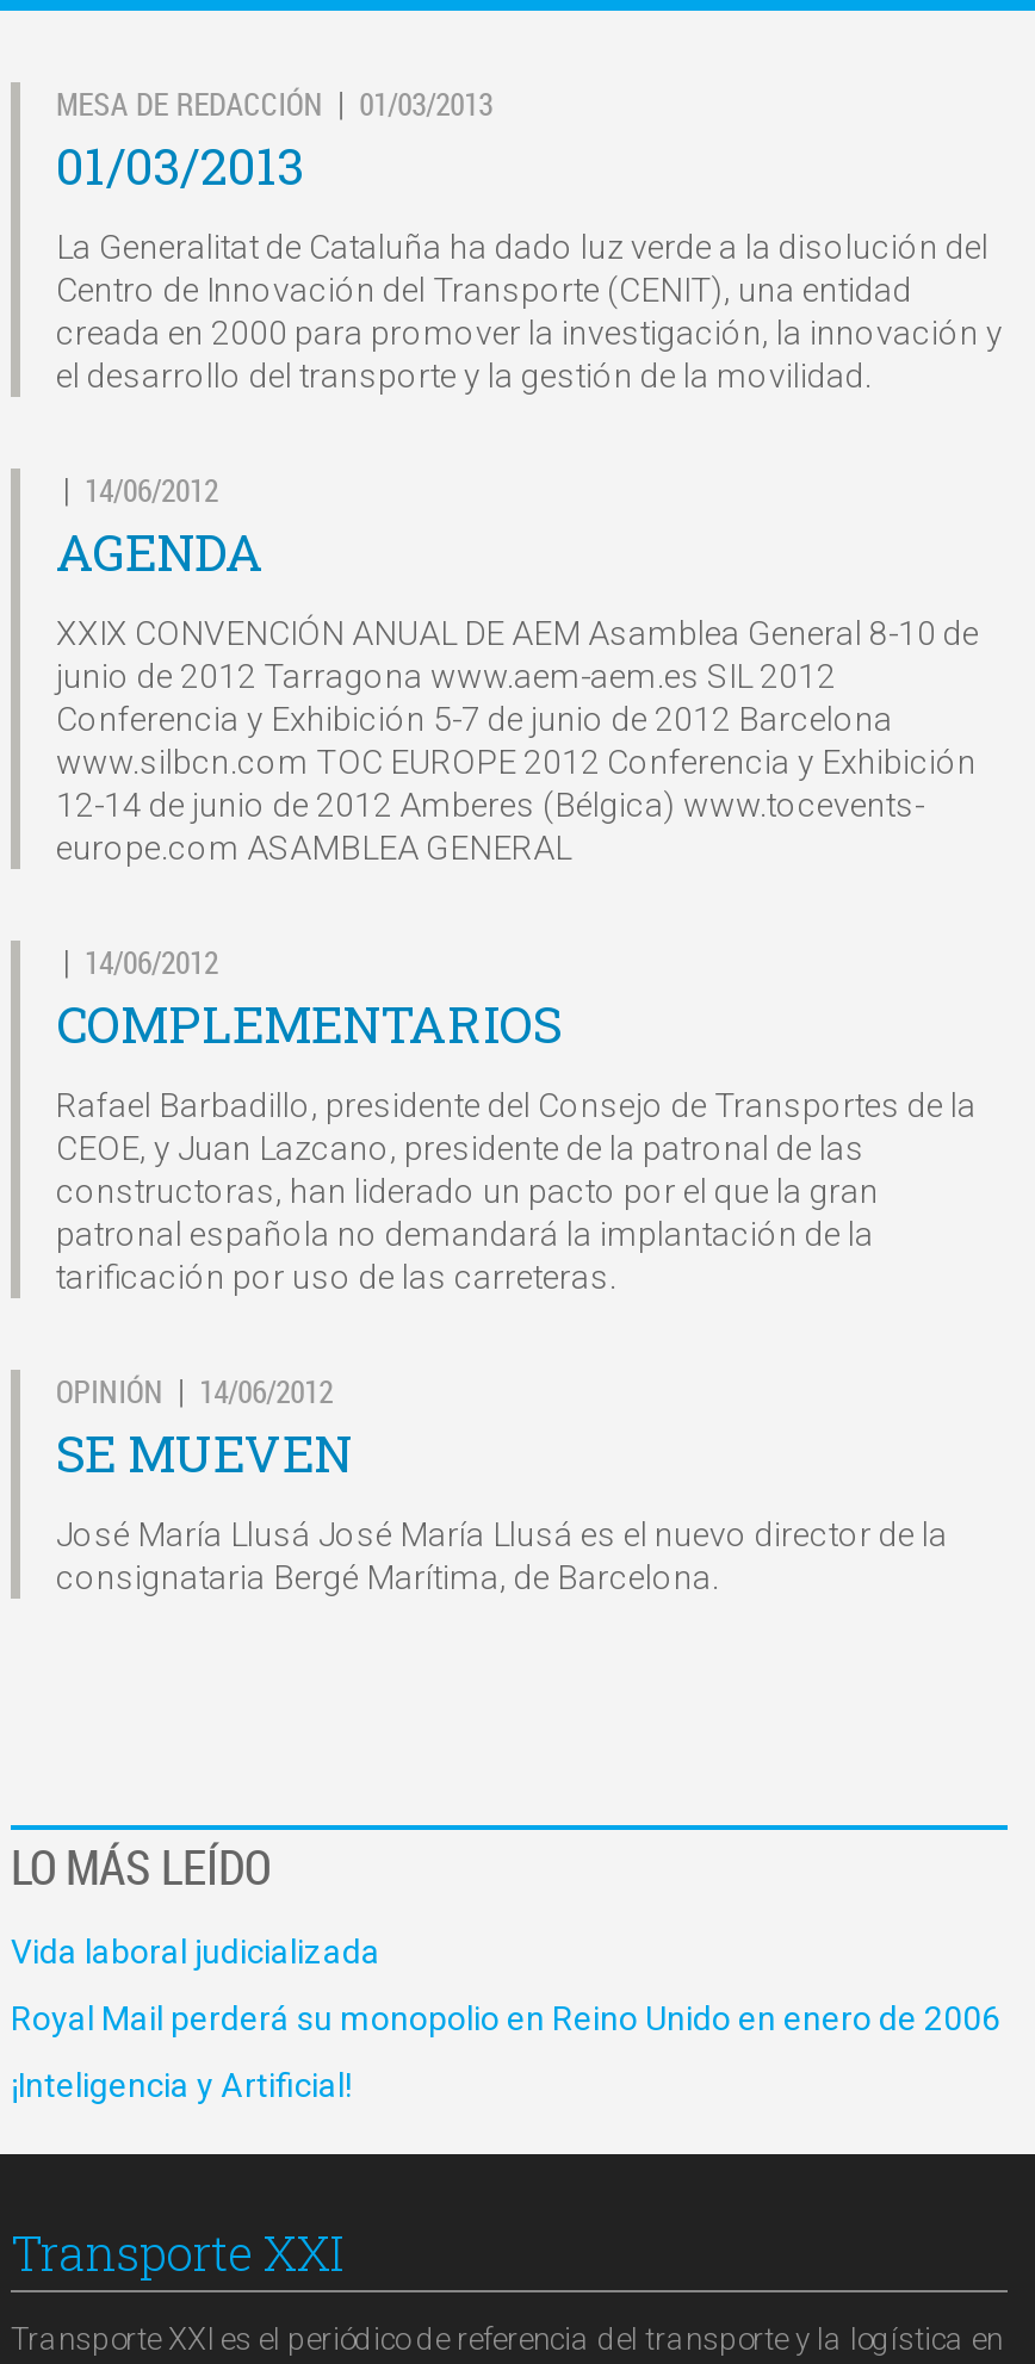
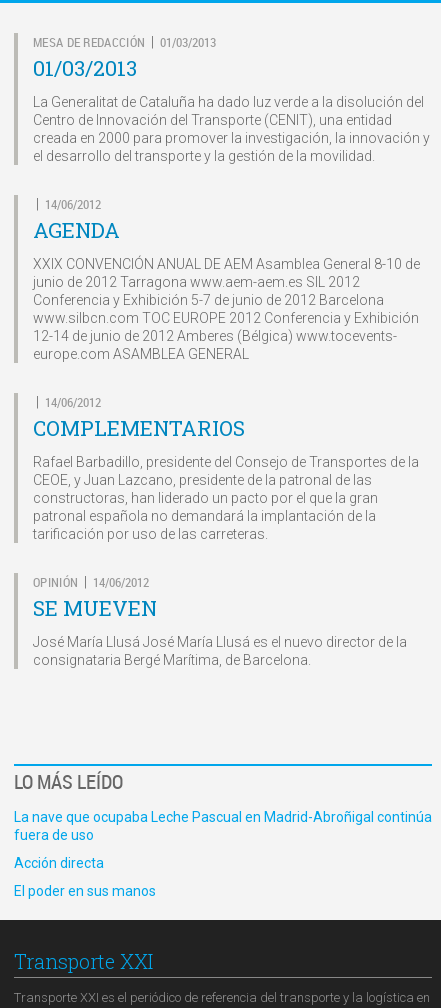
[11,1931,380,1969] Vida laboral judicializada -> [14,808,432,842] La nave que ocupaba Leche Pascual en Madrid-Abroñigal continúa | fuera de uso
[11,1998,1000,2036] Royal Mail perderá su monopolio en Reino Unido en enero de 2006 -> [14,854,104,870] Acción directa
[11,2065,352,2103] ¡Inteligencia y Artificial! -> [14,882,156,898] El poder en sus manos

